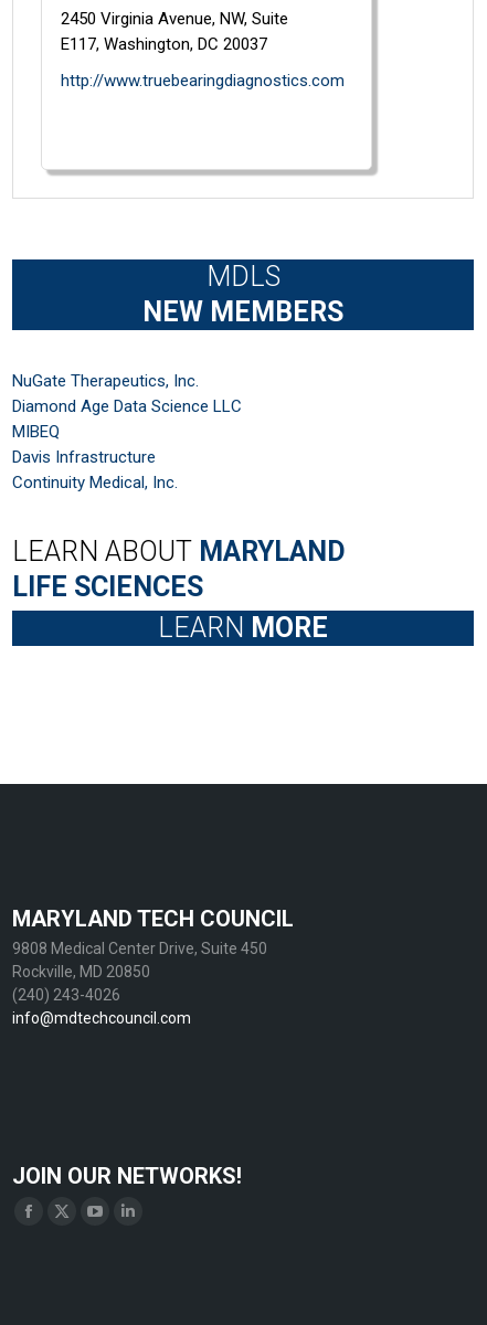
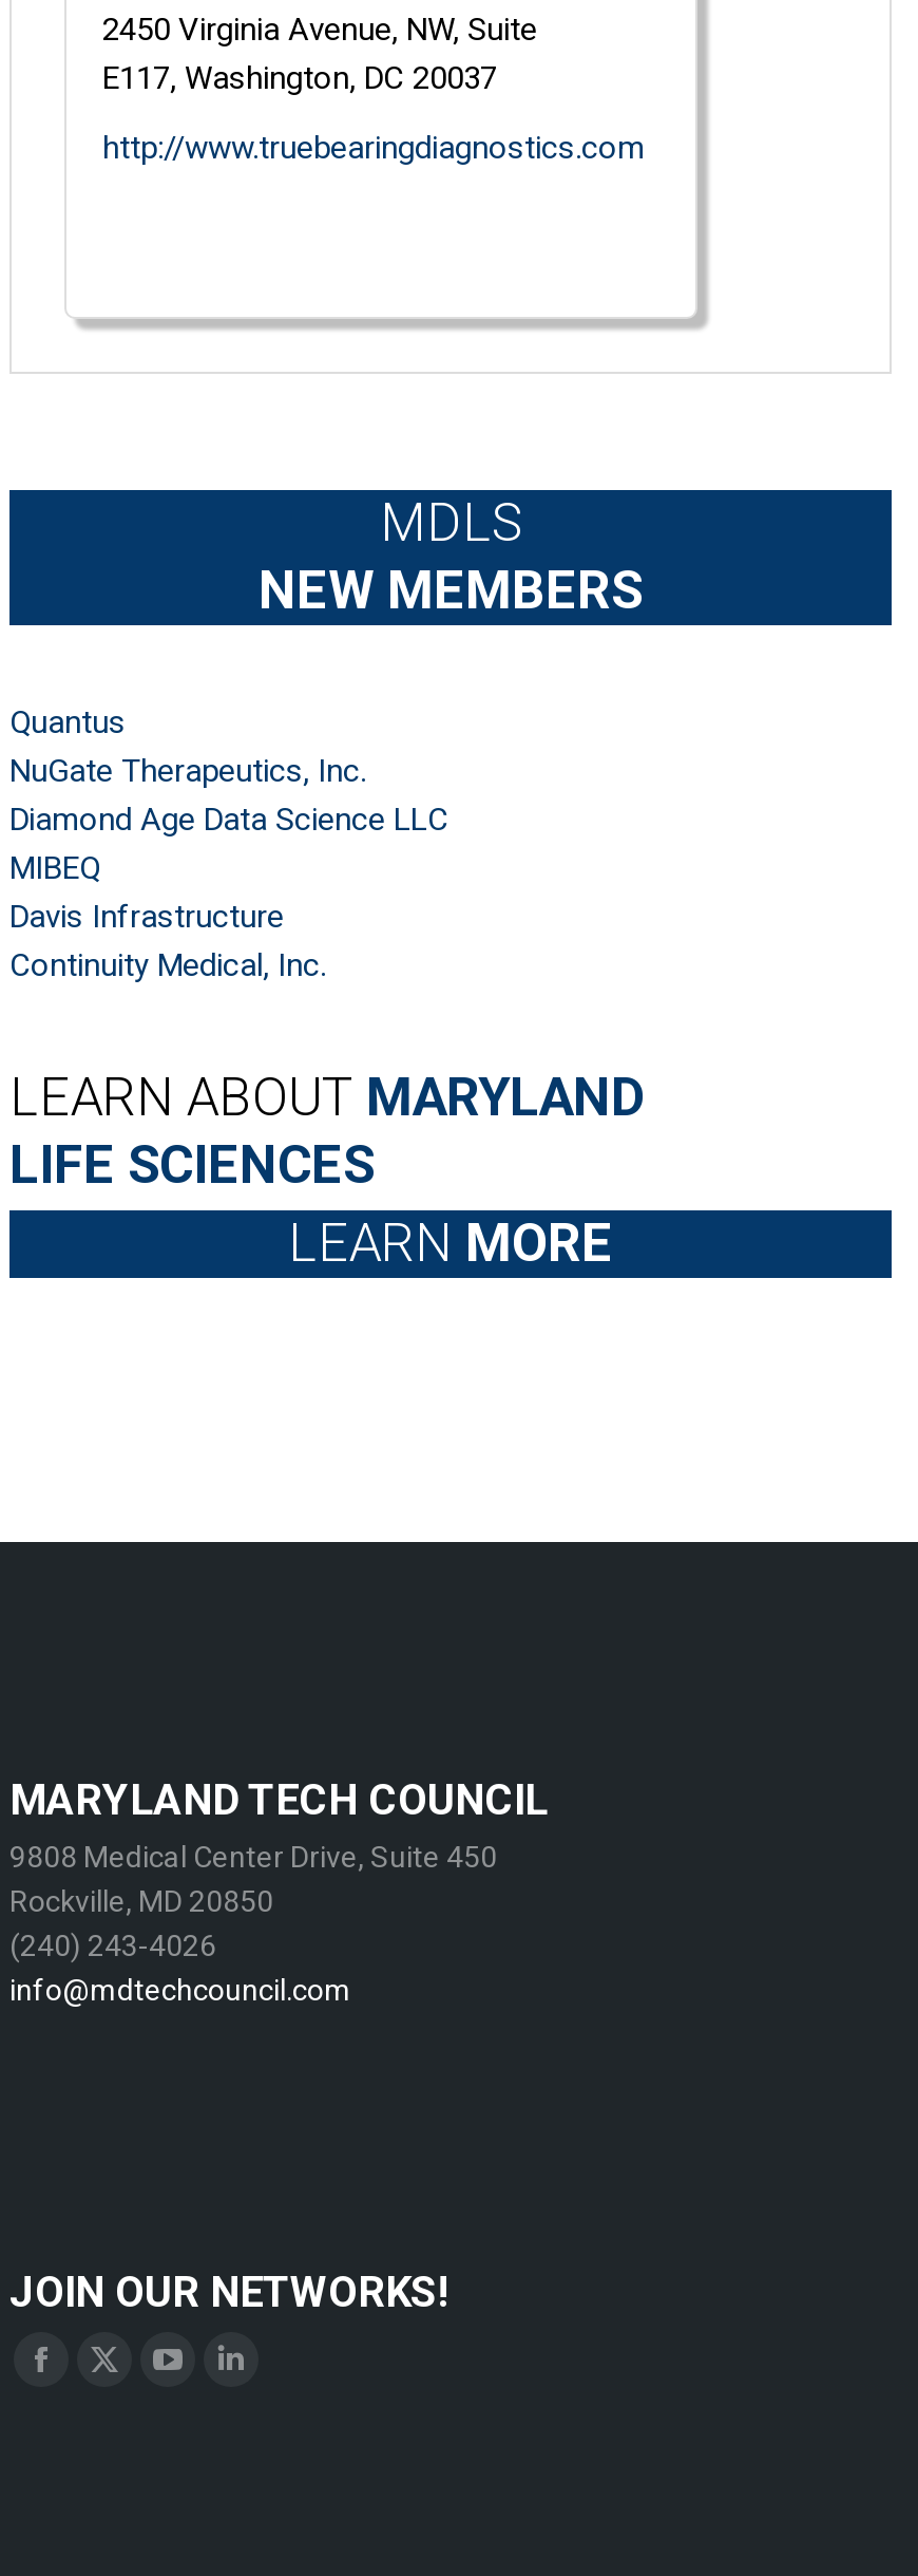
none -> [9,703,126,741] Quantus

